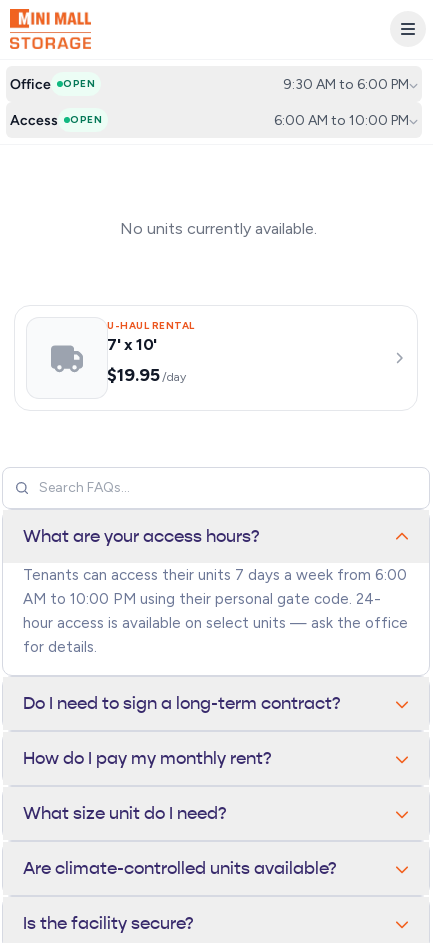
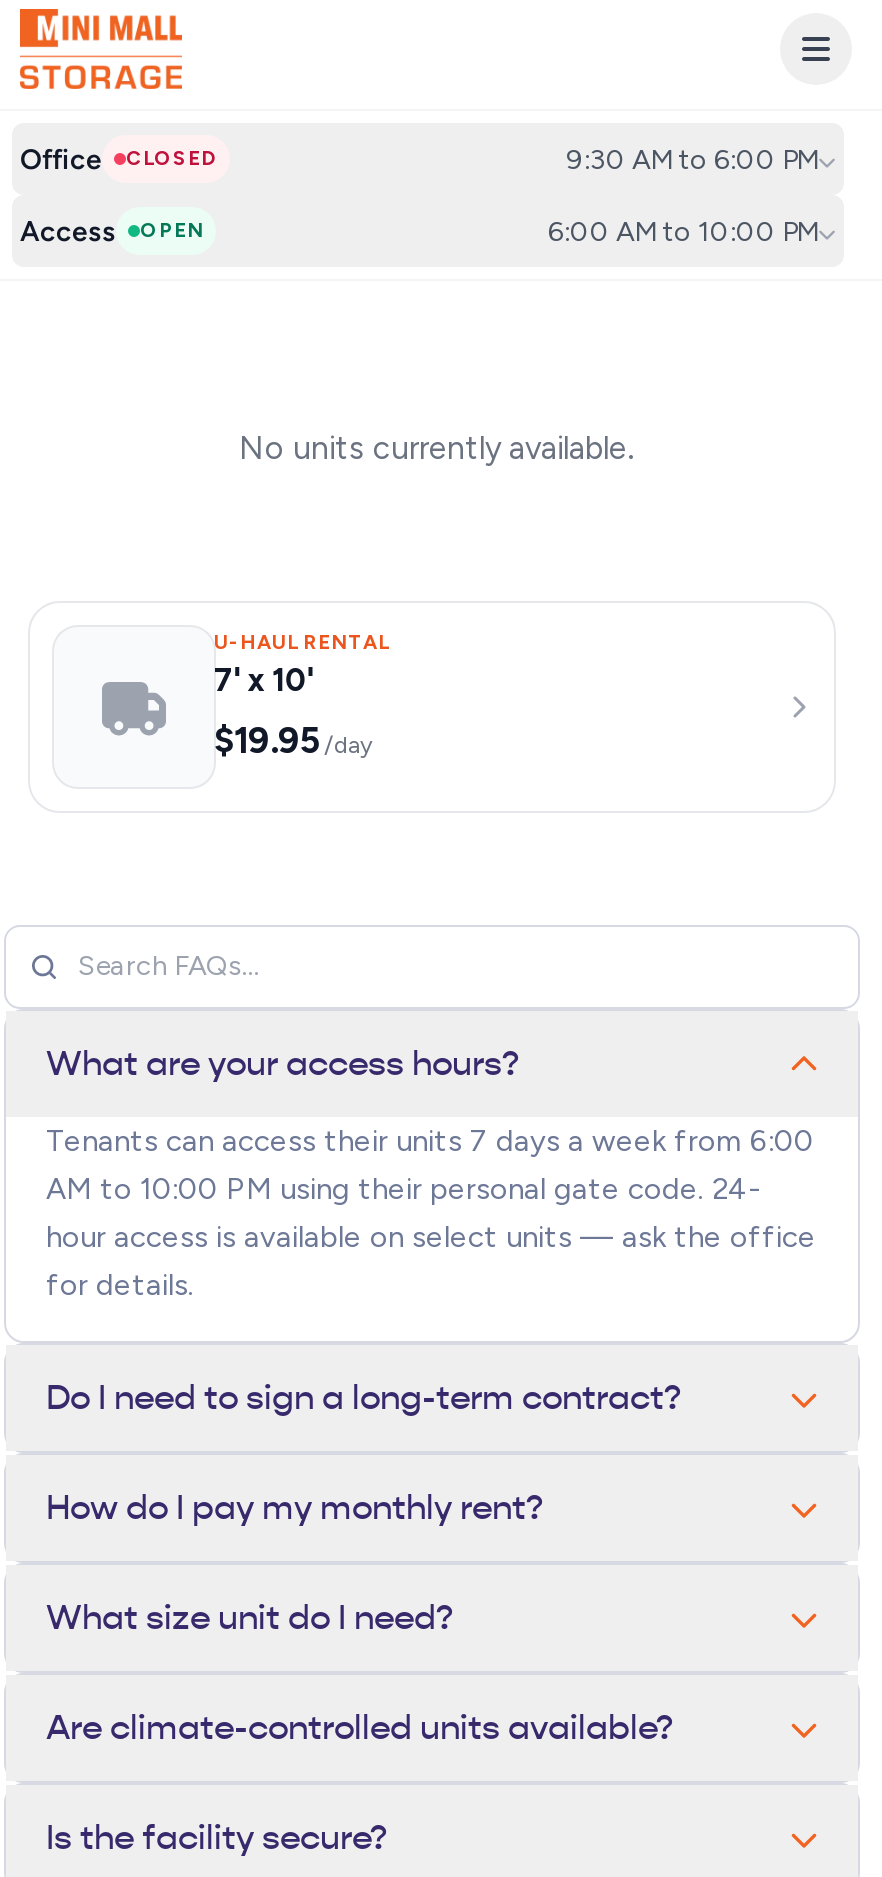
[63,77,95,90] OPEN -> [126,145,218,171] CLOSED

